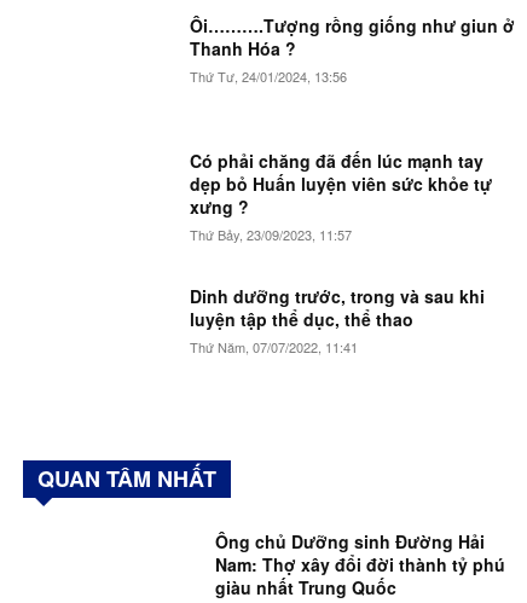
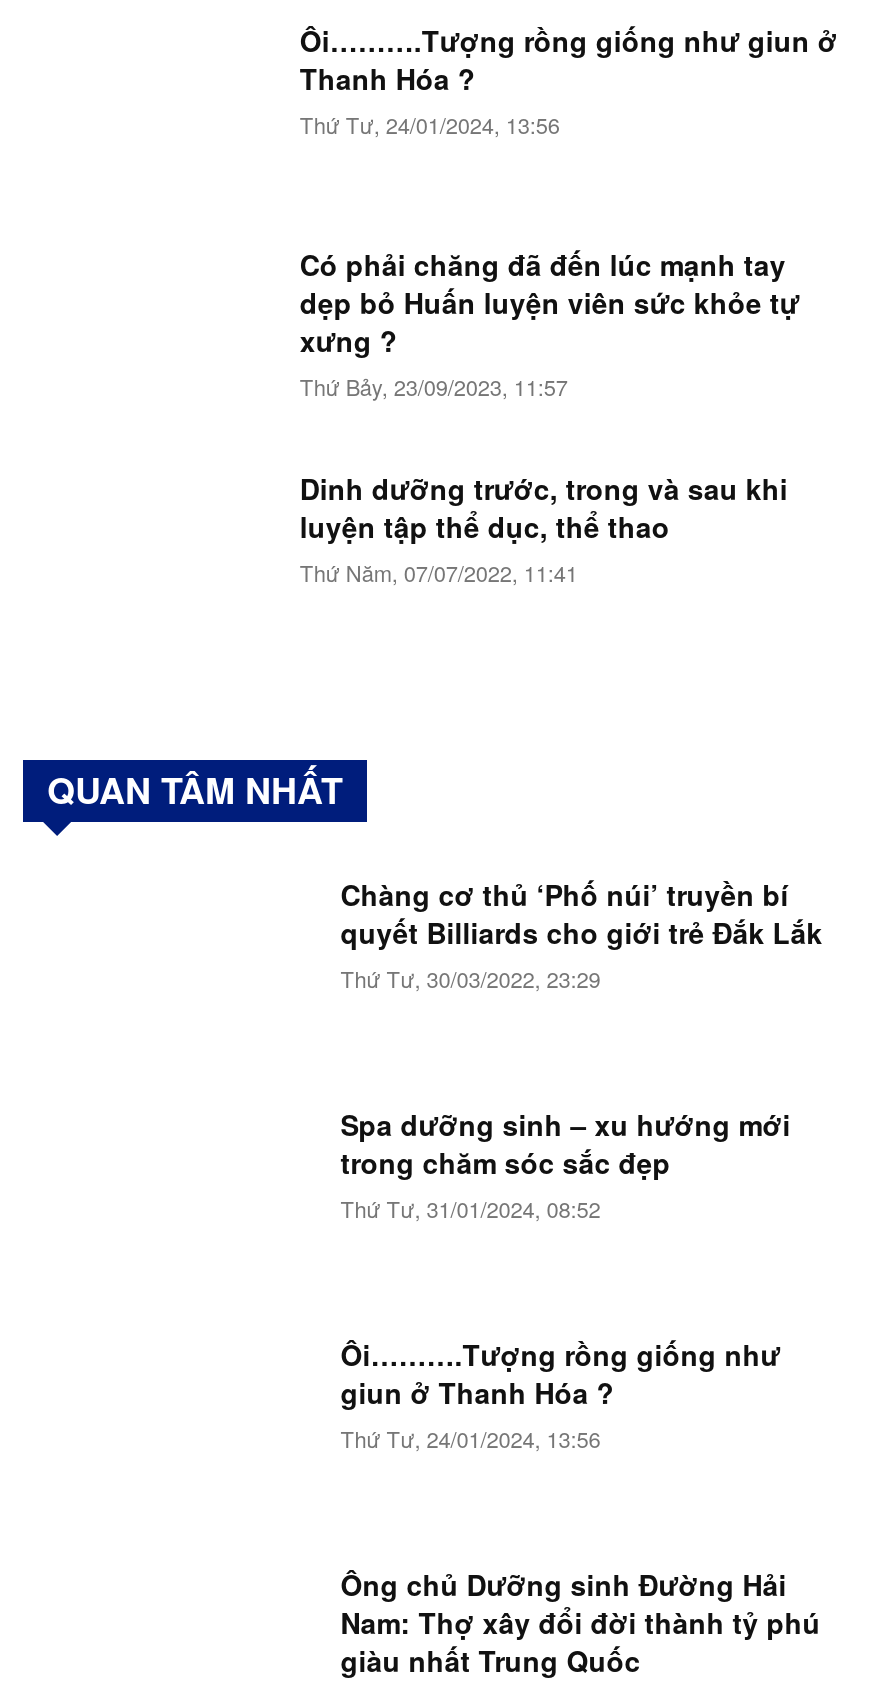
none -> [341,874,823,994] Chàng cơ thủ ‘Phố núi’ truyền bí | quyết Billiards cho giới trẻ Đắk Lắk | Thứ Tư, 30/03/2022, 23:29
none -> [341,1104,791,1224] Spa dưỡng sinh – xu hướng mới | trong chăm sóc sắc đẹp | Thứ Tư, 31/01/2024, 08:52
none -> [341,1334,781,1454] Ôi……….Tượng rồng giống như | giun ở Thanh Hóa ? | Thứ Tư, 24/01/2024, 13:56

